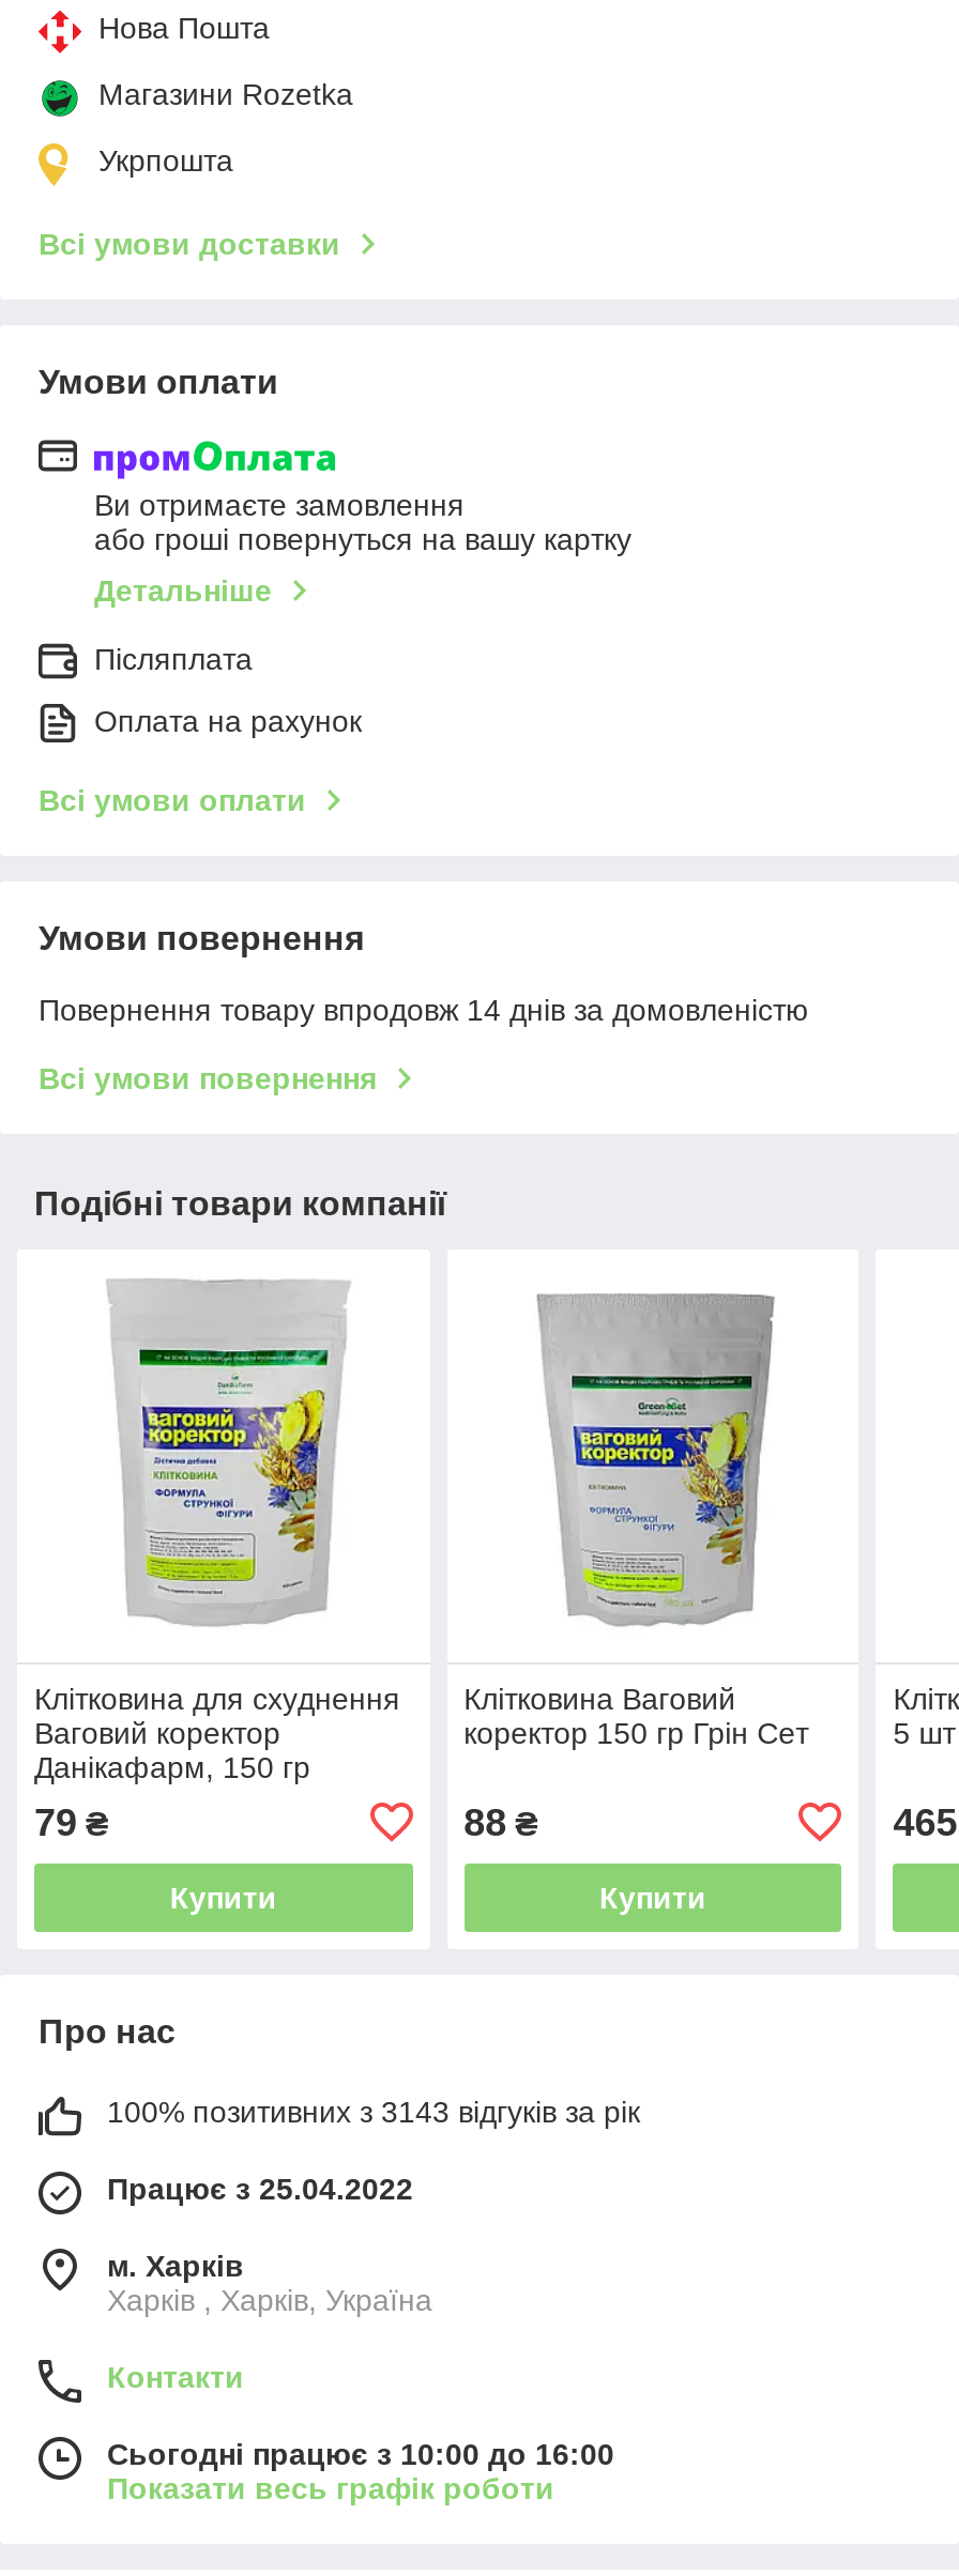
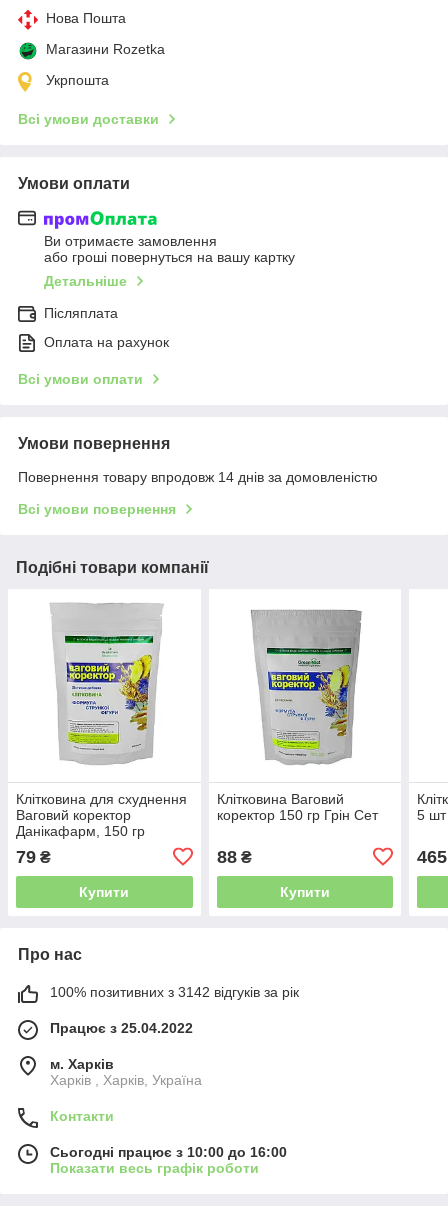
[107,2094,640,2128] 100% позитивних з 3143 відгуків за рік -> [50,984,299,1000] 100% позитивних з 3142 відгуків за рік

